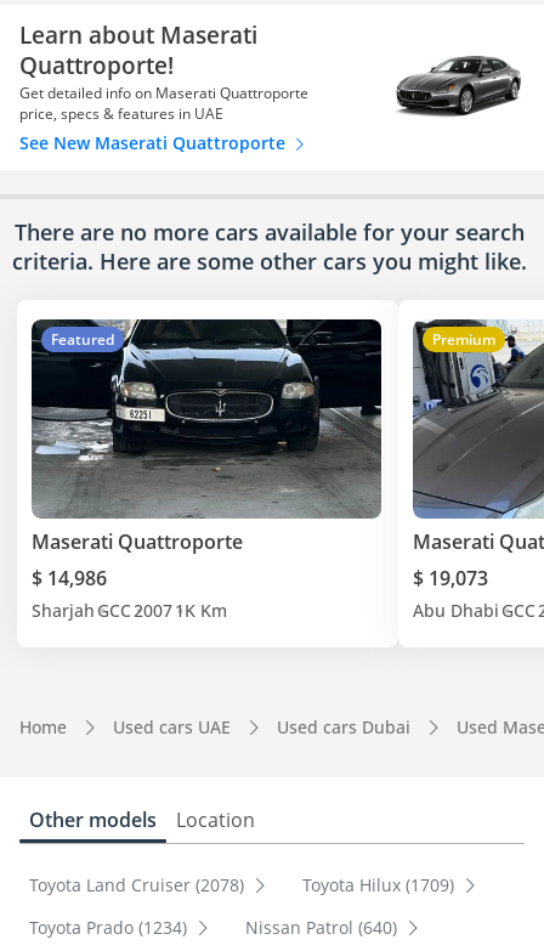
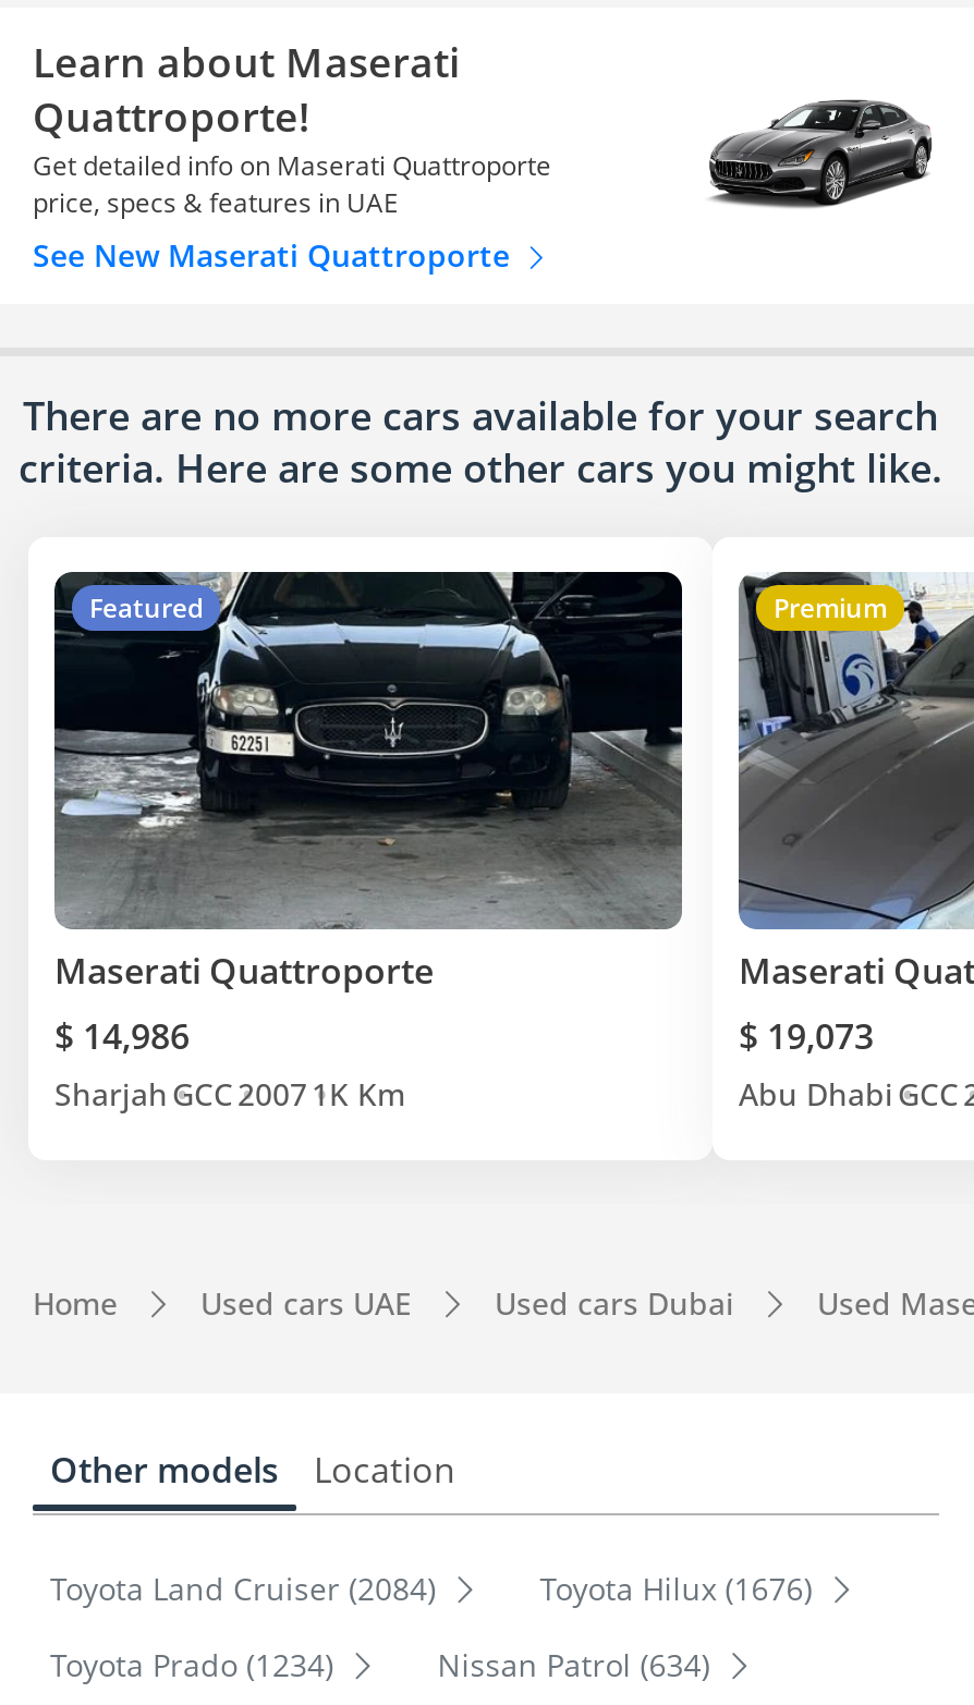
[29,873,249,896] Toyota Land Cruiser (2078) -> [50,1567,445,1608] Toyota Land Cruiser (2084)
[302,873,459,896] Toyota Hilux (1709) -> [540,1567,821,1608] Toyota Hilux (1676)
[245,916,402,939] Nissan Patrol (640) -> [438,1643,719,1684] Nissan Patrol (634)

